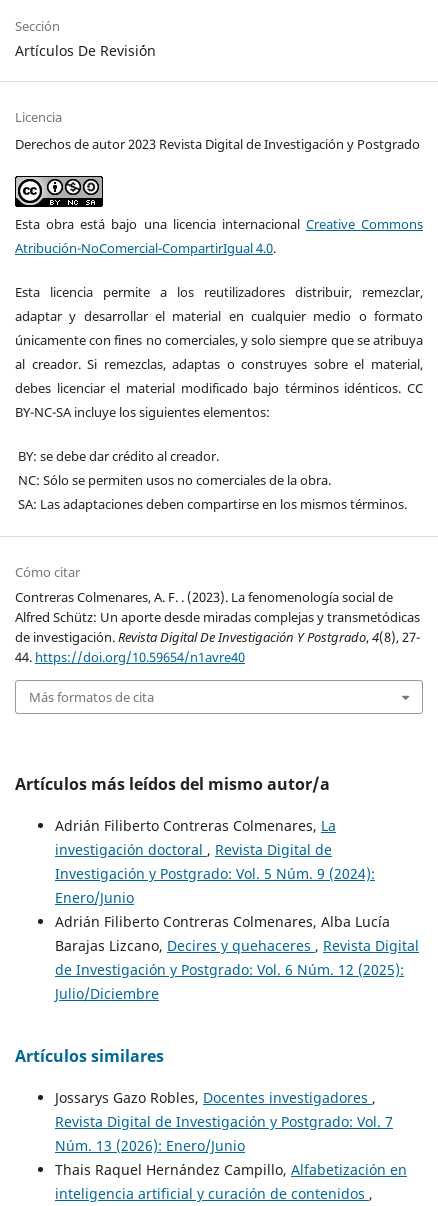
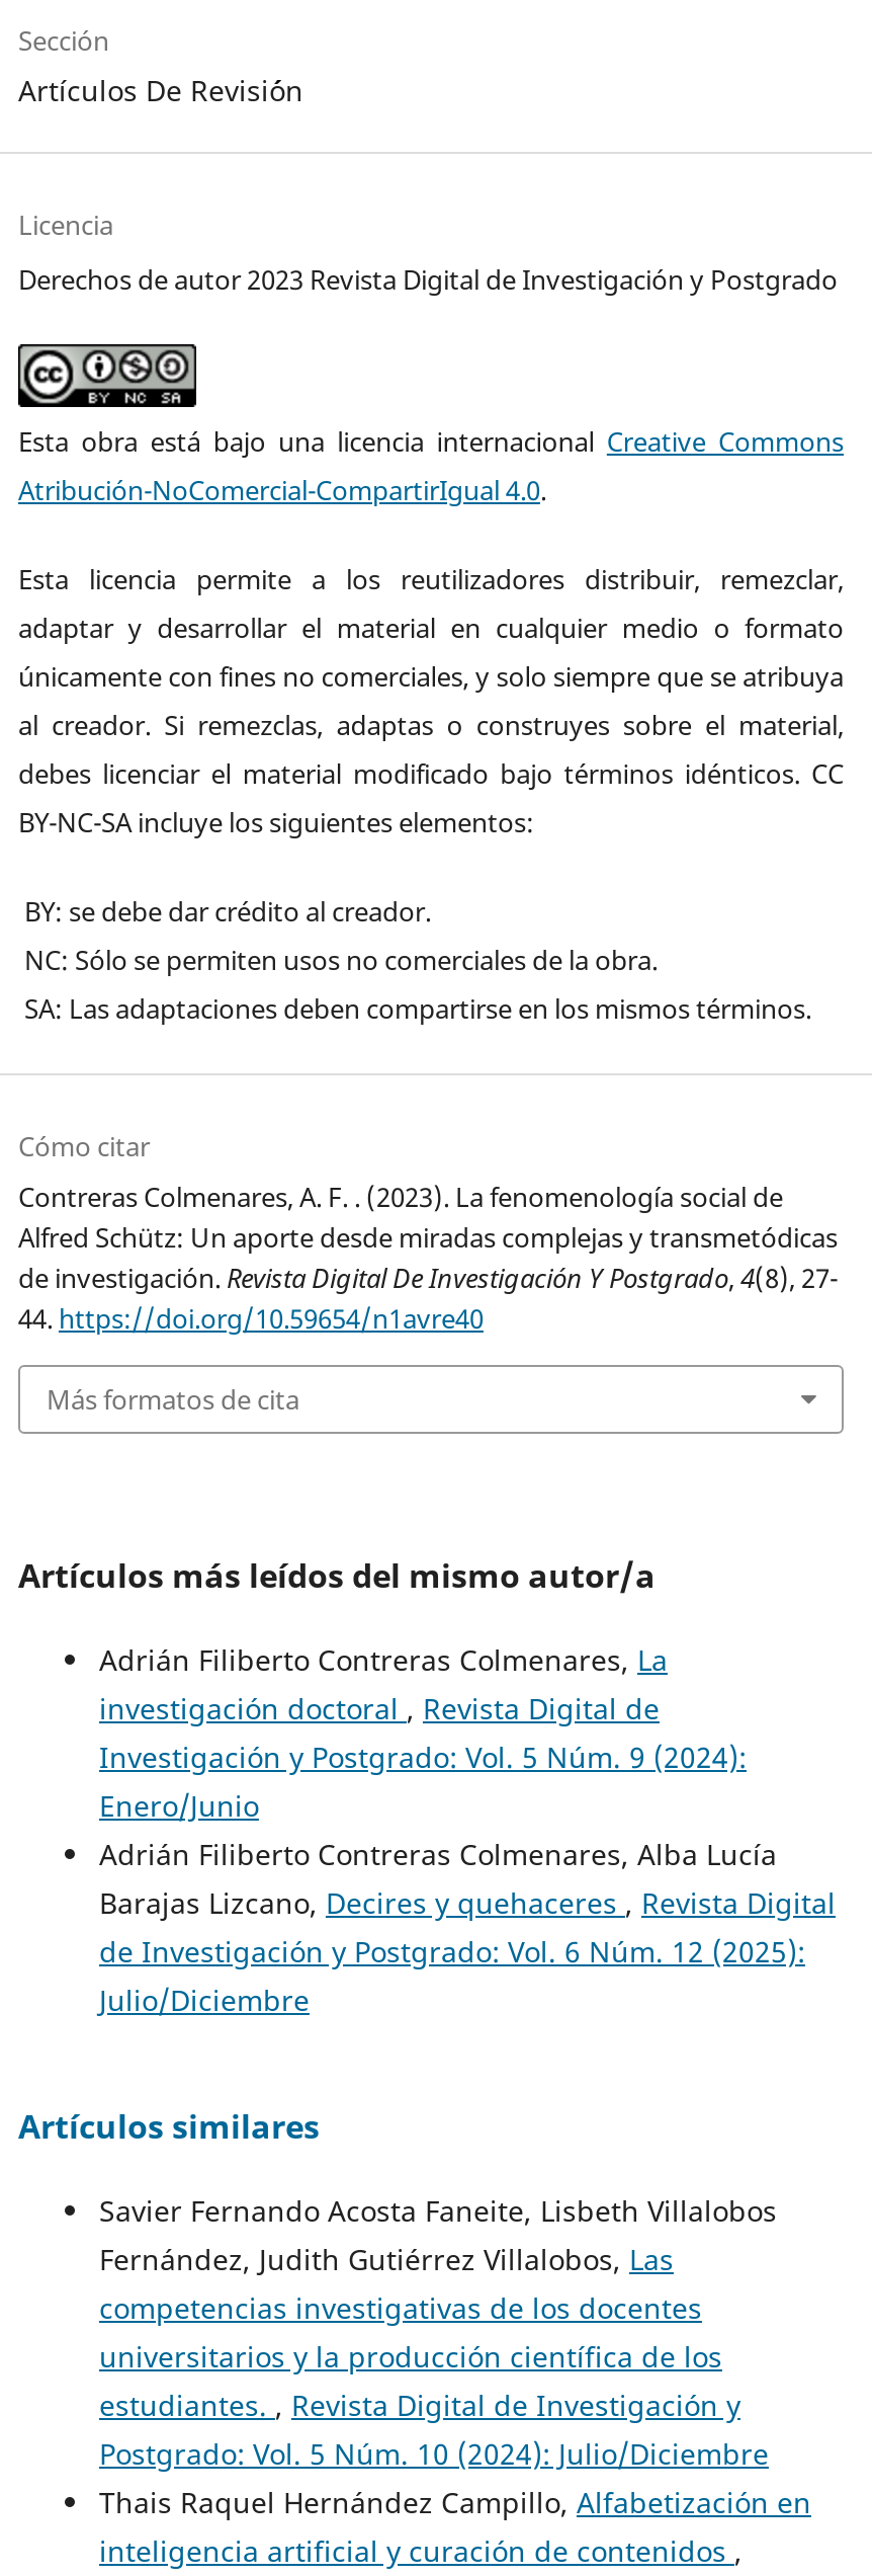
[55,1088,393,1155] Jossarys Gazo Robles, Docentes investigadores, | Revista Digital de Investigación y Postgrado: Vol. 7 | Núm. 13 (2026): Enero/Junio -> [99,2192,777,2473] Savier Fernando Acosta Faneite, Lisbeth Villalobos | Fernández, Judith Gutiérrez Villalobos, Las | competencias investigativas de los docentes | universitarios y la producción científica de los | estudiantes., Revista Digital de Investigación y | Postgrado: Vol. 5 Núm. 10 (2024): Julio/Diciembre

